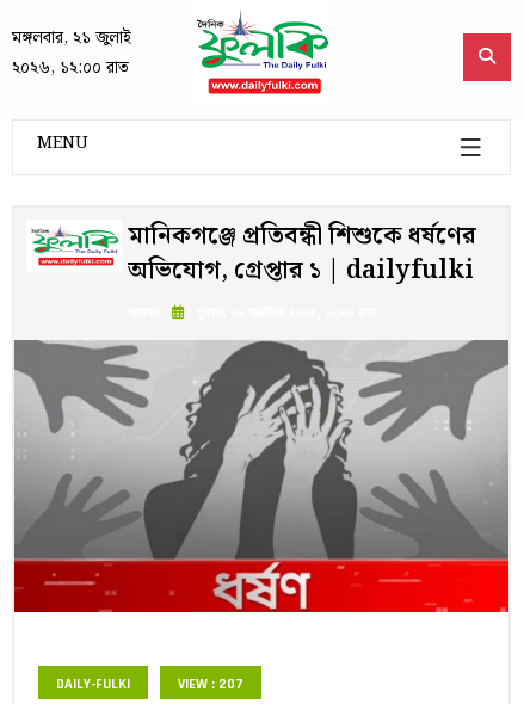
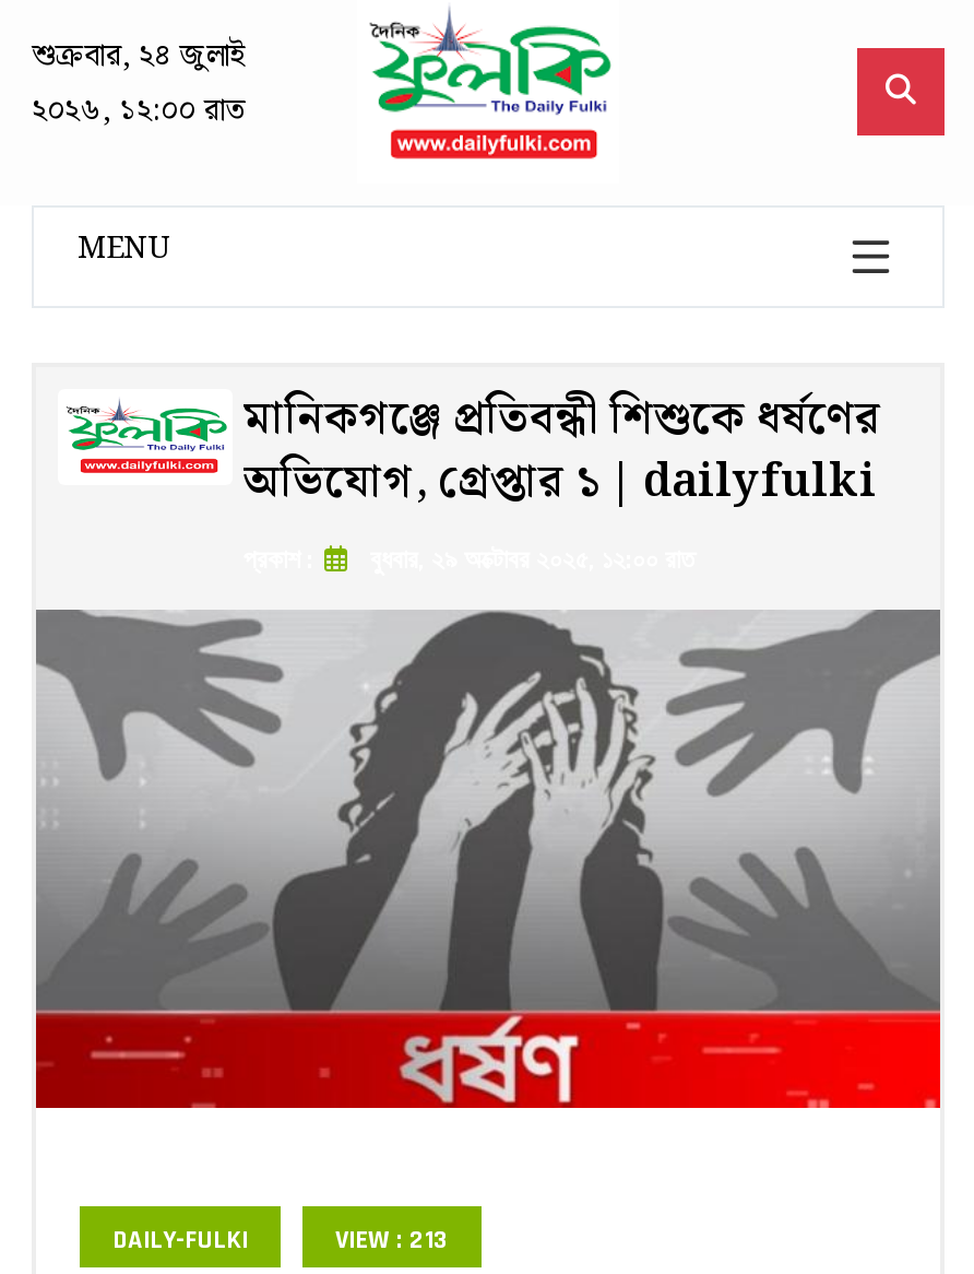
[12,25,131,51] মঙ্গলবার, ২১ জুলাই -> [32,33,246,81] শুক্রবার, ২৪ জুলাই
[178,675,243,693] VIEW : 207 -> [335,1224,449,1257] VIEW : 213

